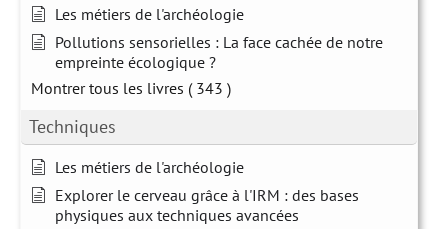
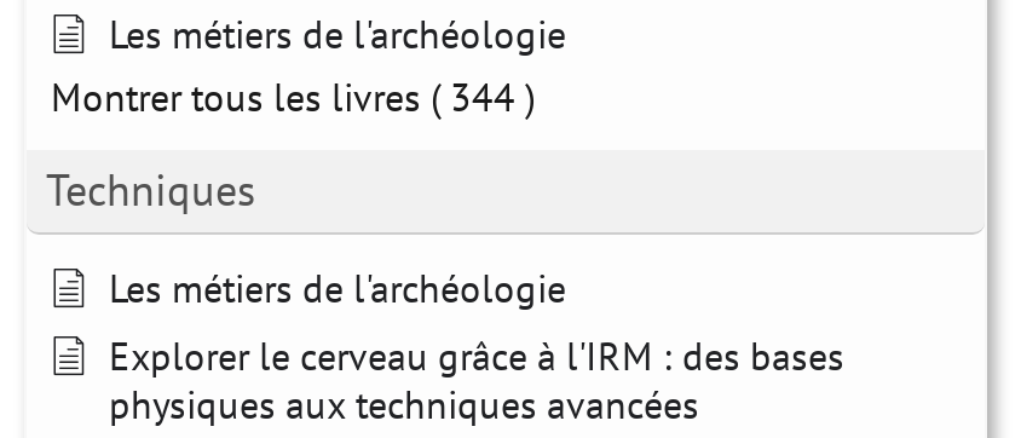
[31,32,383,98] Pollutions sensorielles : La face cachée de notre | empreinte écologique ? | Montrer tous les livres ( 343 ) -> [51,72,535,120] Montrer tous les livres ( 344 )

